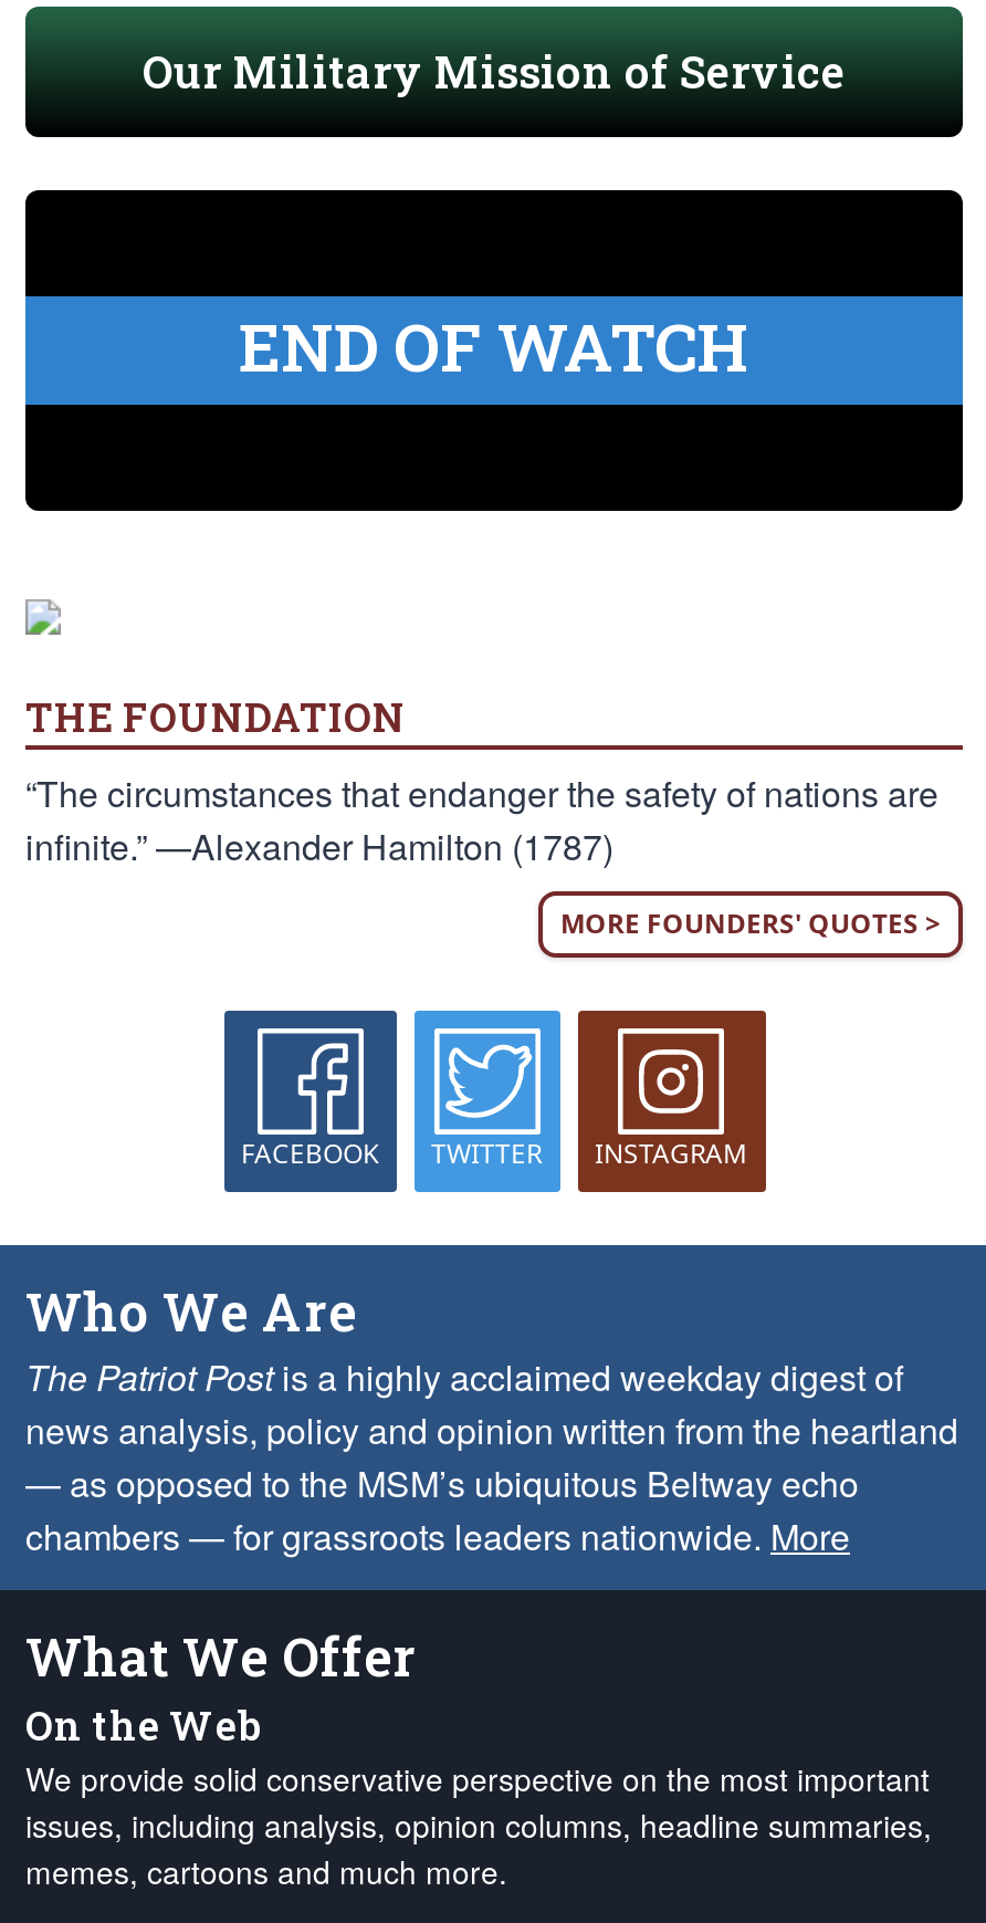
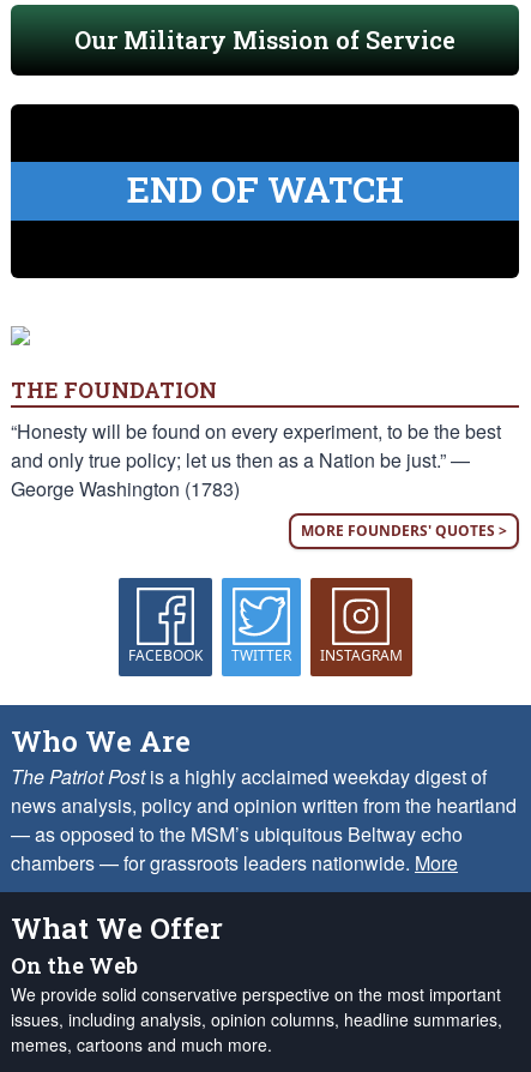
[25,767,938,871] “The circumstances that endanger the safety of nations are | infinite.” —Alexander Hamilton (1787) -> [11,417,501,502] “Honesty will be found on every experiment, to be the best | and only true policy; let us then as a Nation be just.” — | George Washington (1783)

